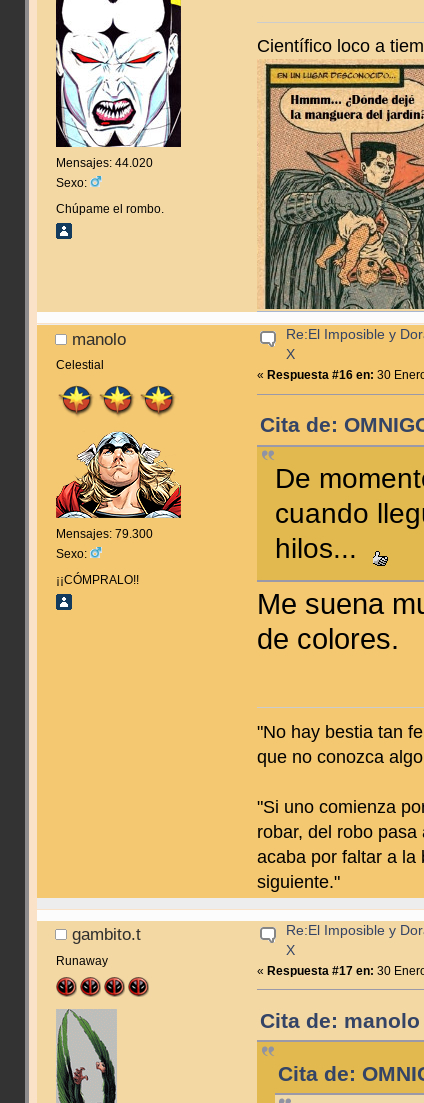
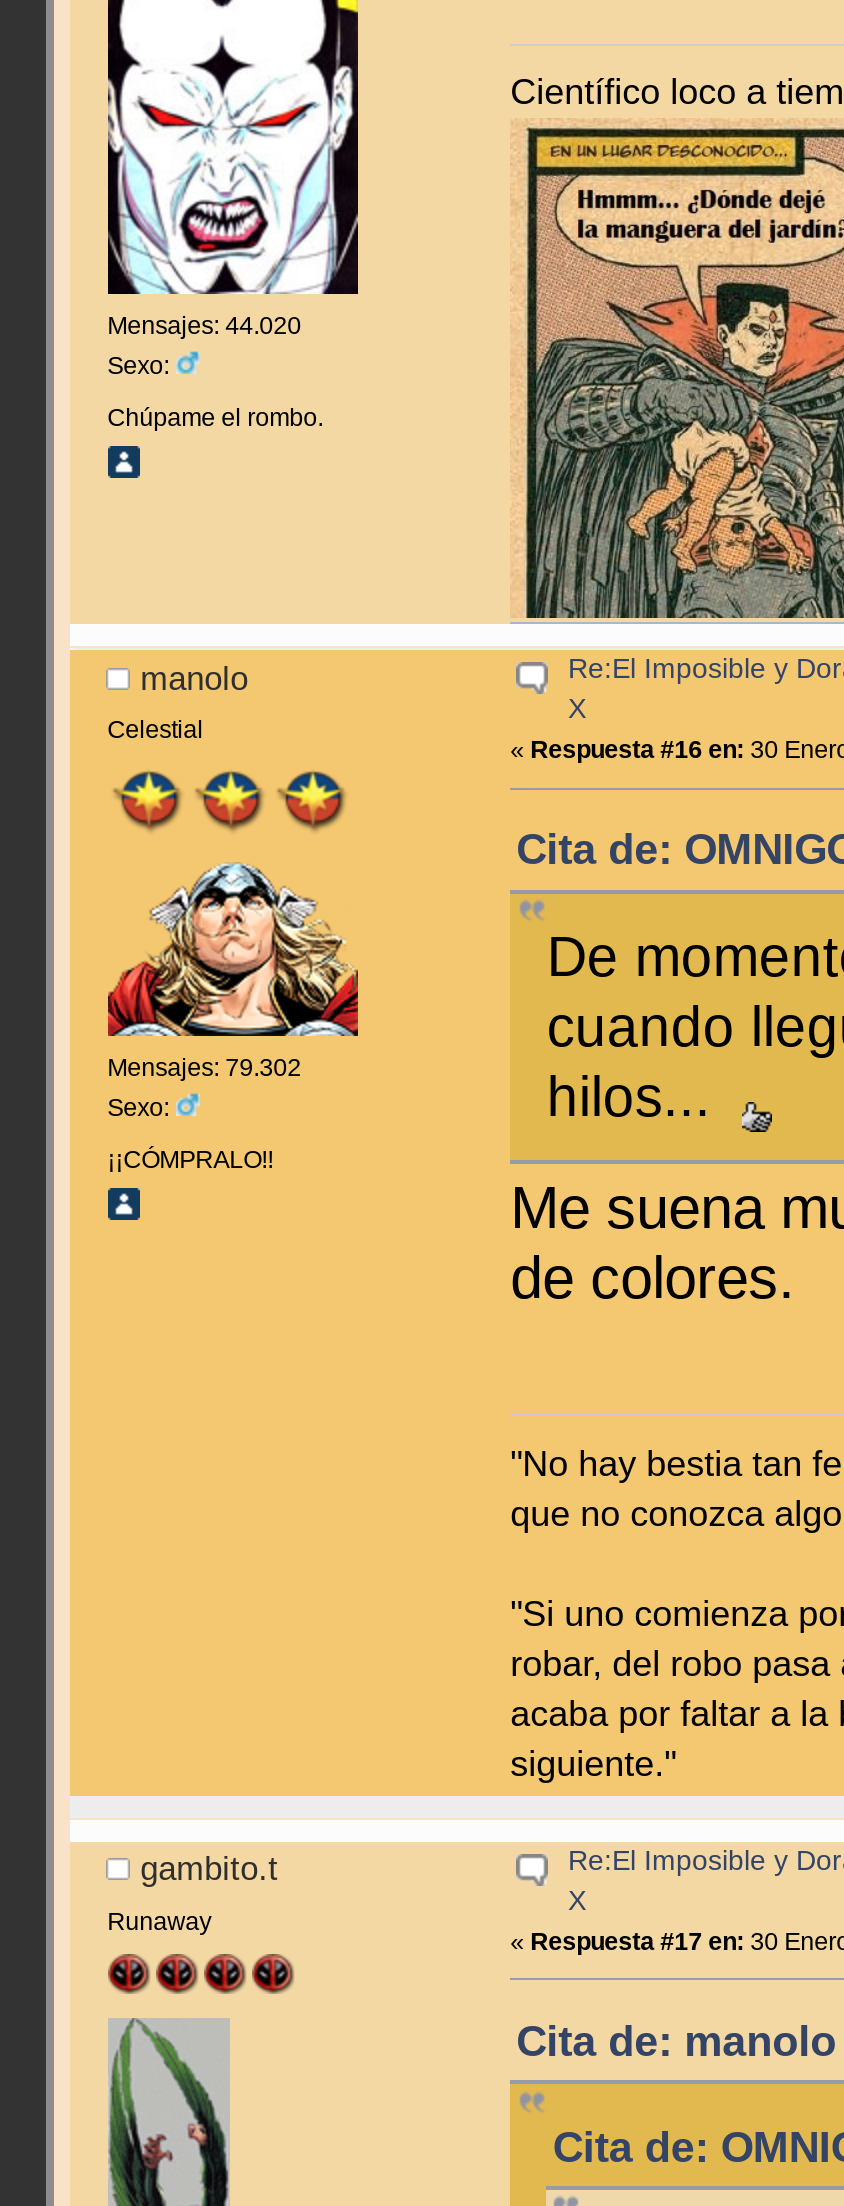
[56,527,153,541] Mensajes: 79.300 -> [107,1053,301,1081] Mensajes: 79.302

